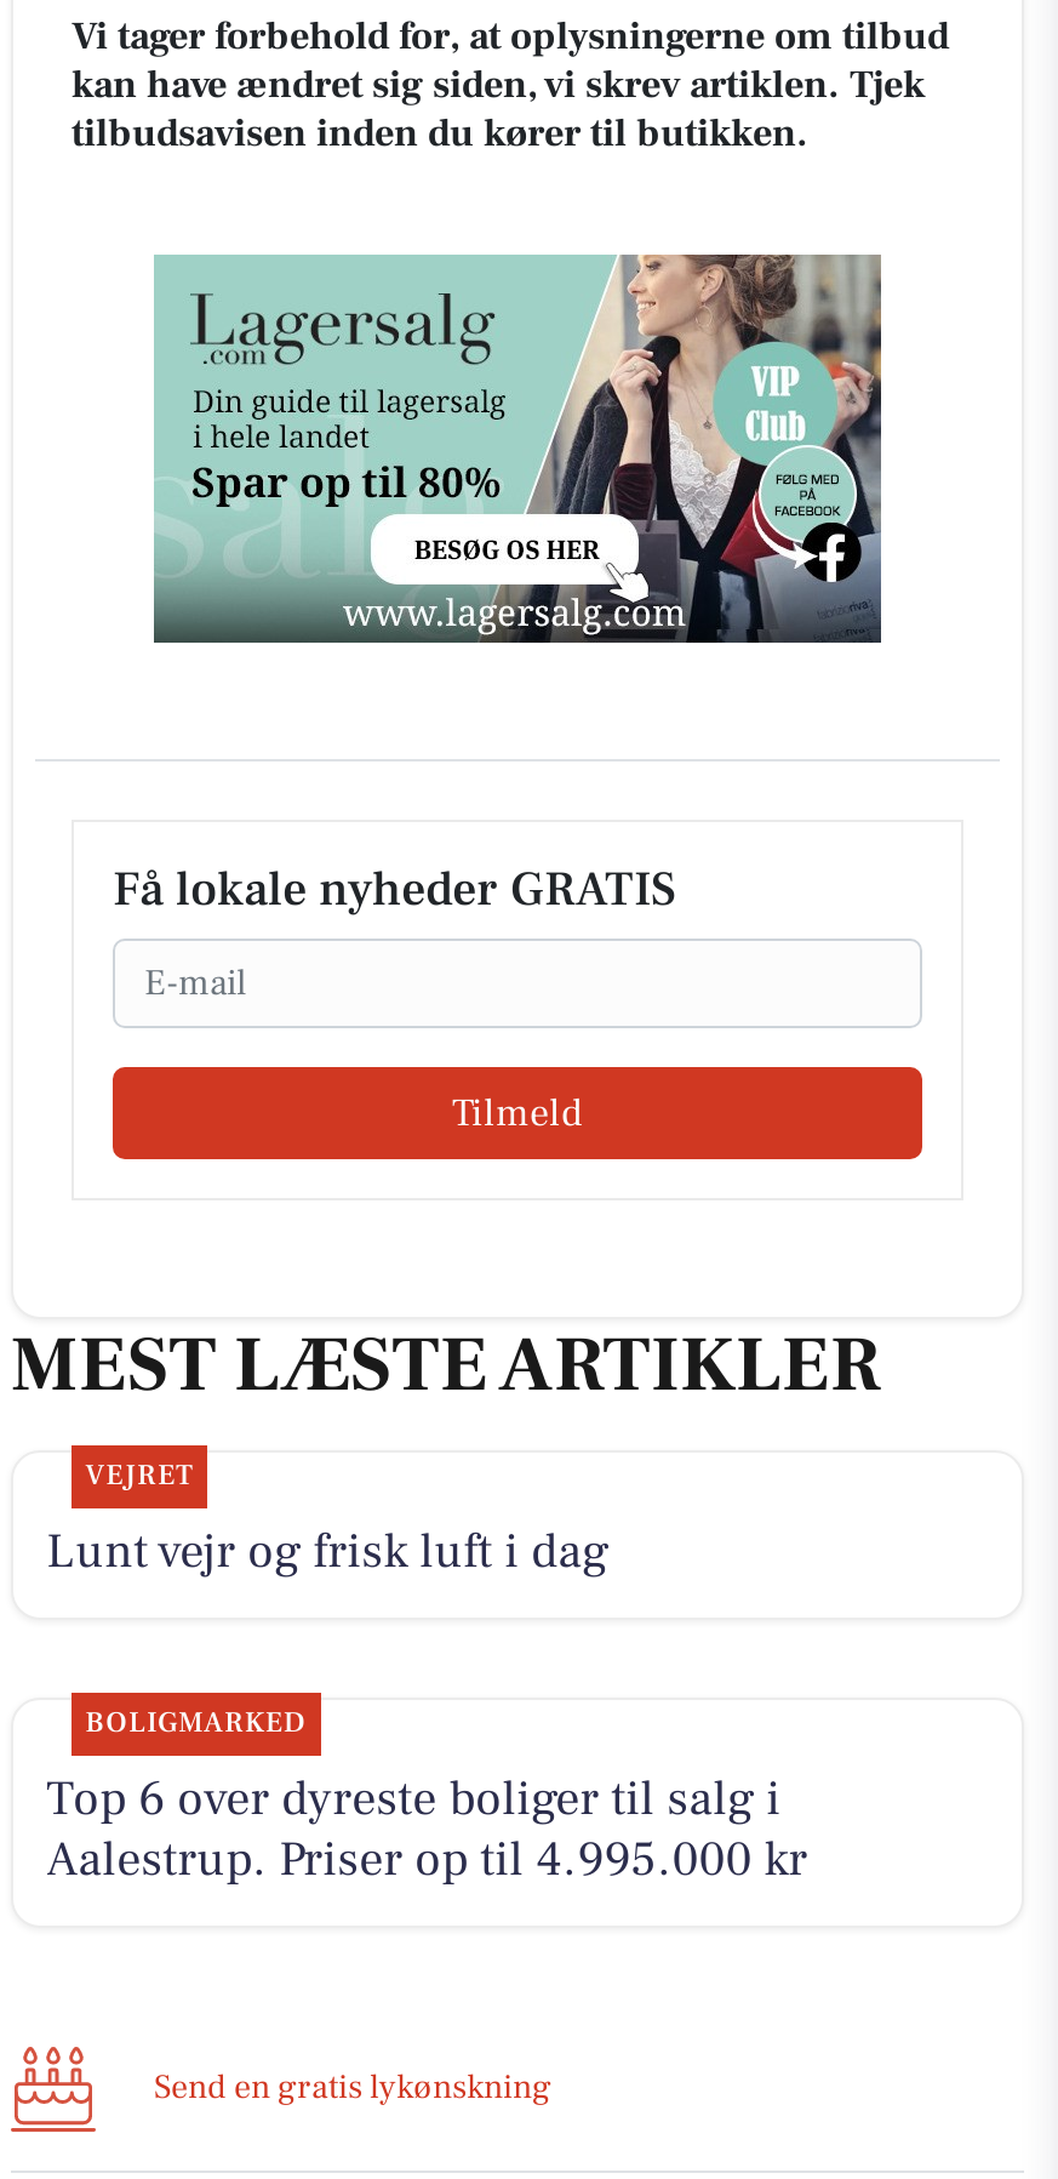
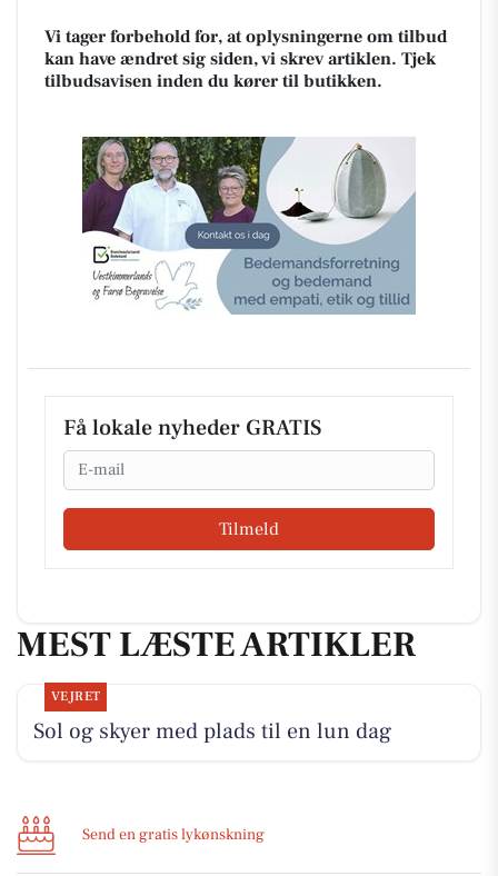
[151,251,883,646] [image] -> [81,136,416,315] [image]
[46,1521,807,1893] Lunt vejr og frisk luft i dag | BOLIGMARKED | Top 6 over dyreste boliger til salg i | Aalestrup. Priser op til 4.995.000 kr -> [33,717,391,746] Sol og skyer med plads til en lun dag

